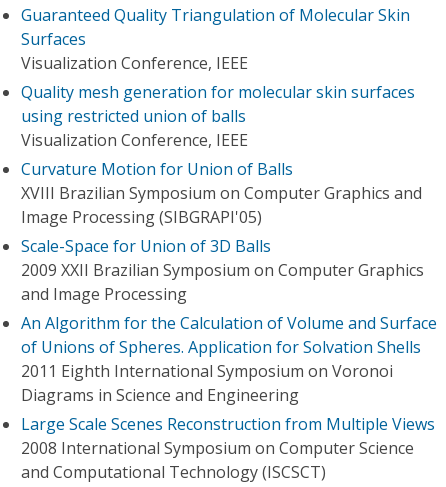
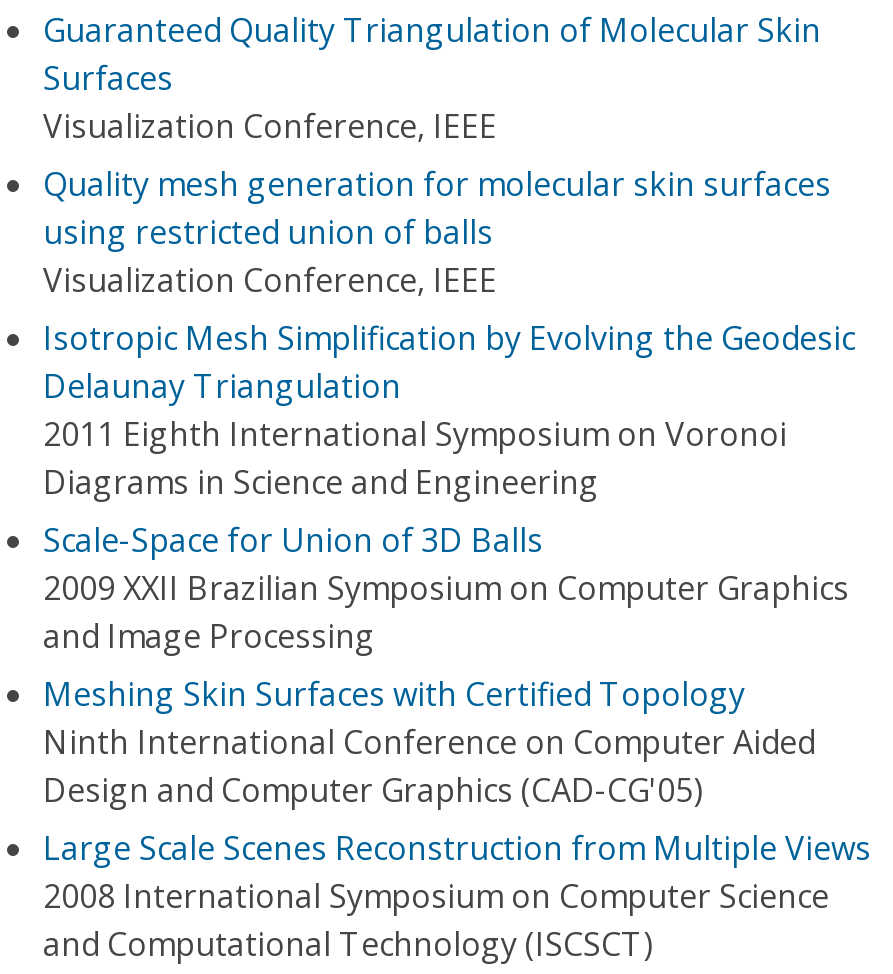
[21,158,422,228] Curvature Motion for Union of Balls | XVIII Brazilian Symposium on Computer Graphics and | Image Processing (SIBGRAPI'05) -> [43,316,855,408] Isotropic Mesh Simplification by Evolving the Geodesic | Delaunay Triangulation
moved [21,235,424,305] -> [43,518,849,658]: Scale-Space for Union of 3D Balls | 2009 XXII Brazilian Symposium on Computer Graphics | and Image Processing
[21,312,437,358] An Algorithm for the Calculation of Volume and Surface | of Unions of Spheres. Application for Solvation Shells -> [43,672,815,812] Meshing Skin Surfaces with Certified Topology | Ninth International Conference on Computer Aided | Design and Computer Graphics (CAD-CG'05)
moved [21,360,393,406] -> [43,412,787,504]: 2011 Eighth International Symposium on Voronoi | Diagrams in Science and Engineering

